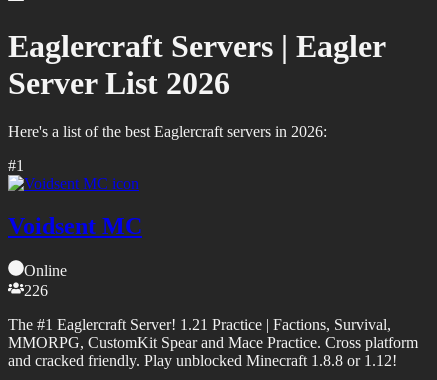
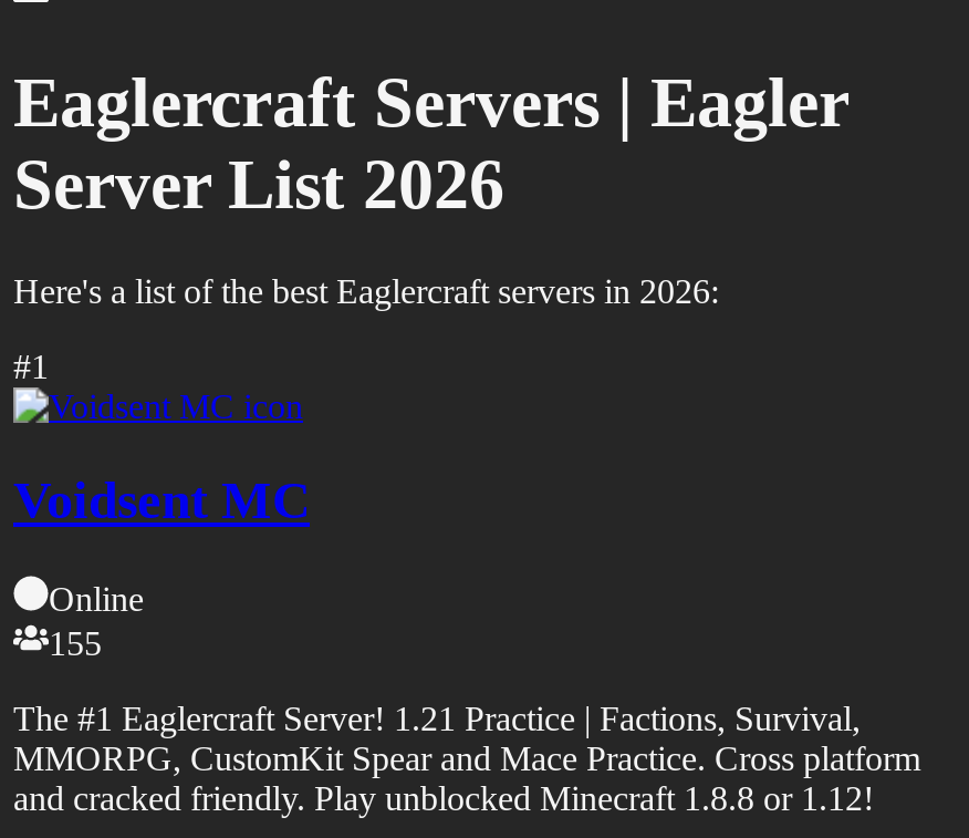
[24,282,48,299] 226 -> [49,624,102,662] 155

